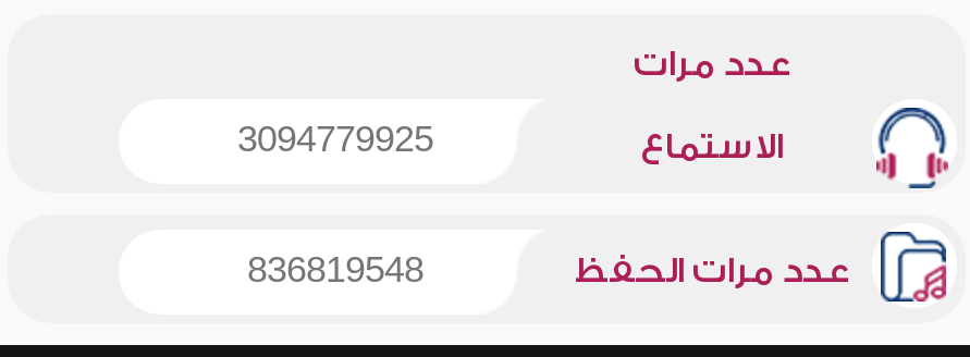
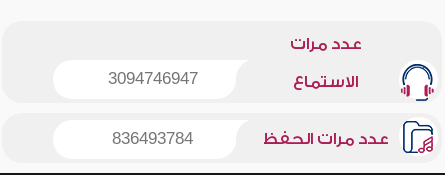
[237,122,433,161] 3094779925 -> [107,70,197,88] 3094746947
[247,251,423,291] 836819548 -> [112,130,193,148] 836493784

